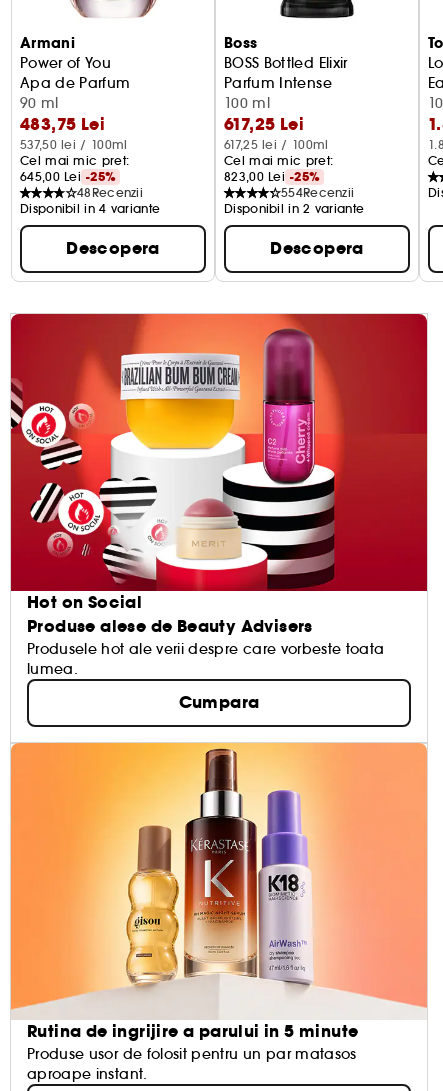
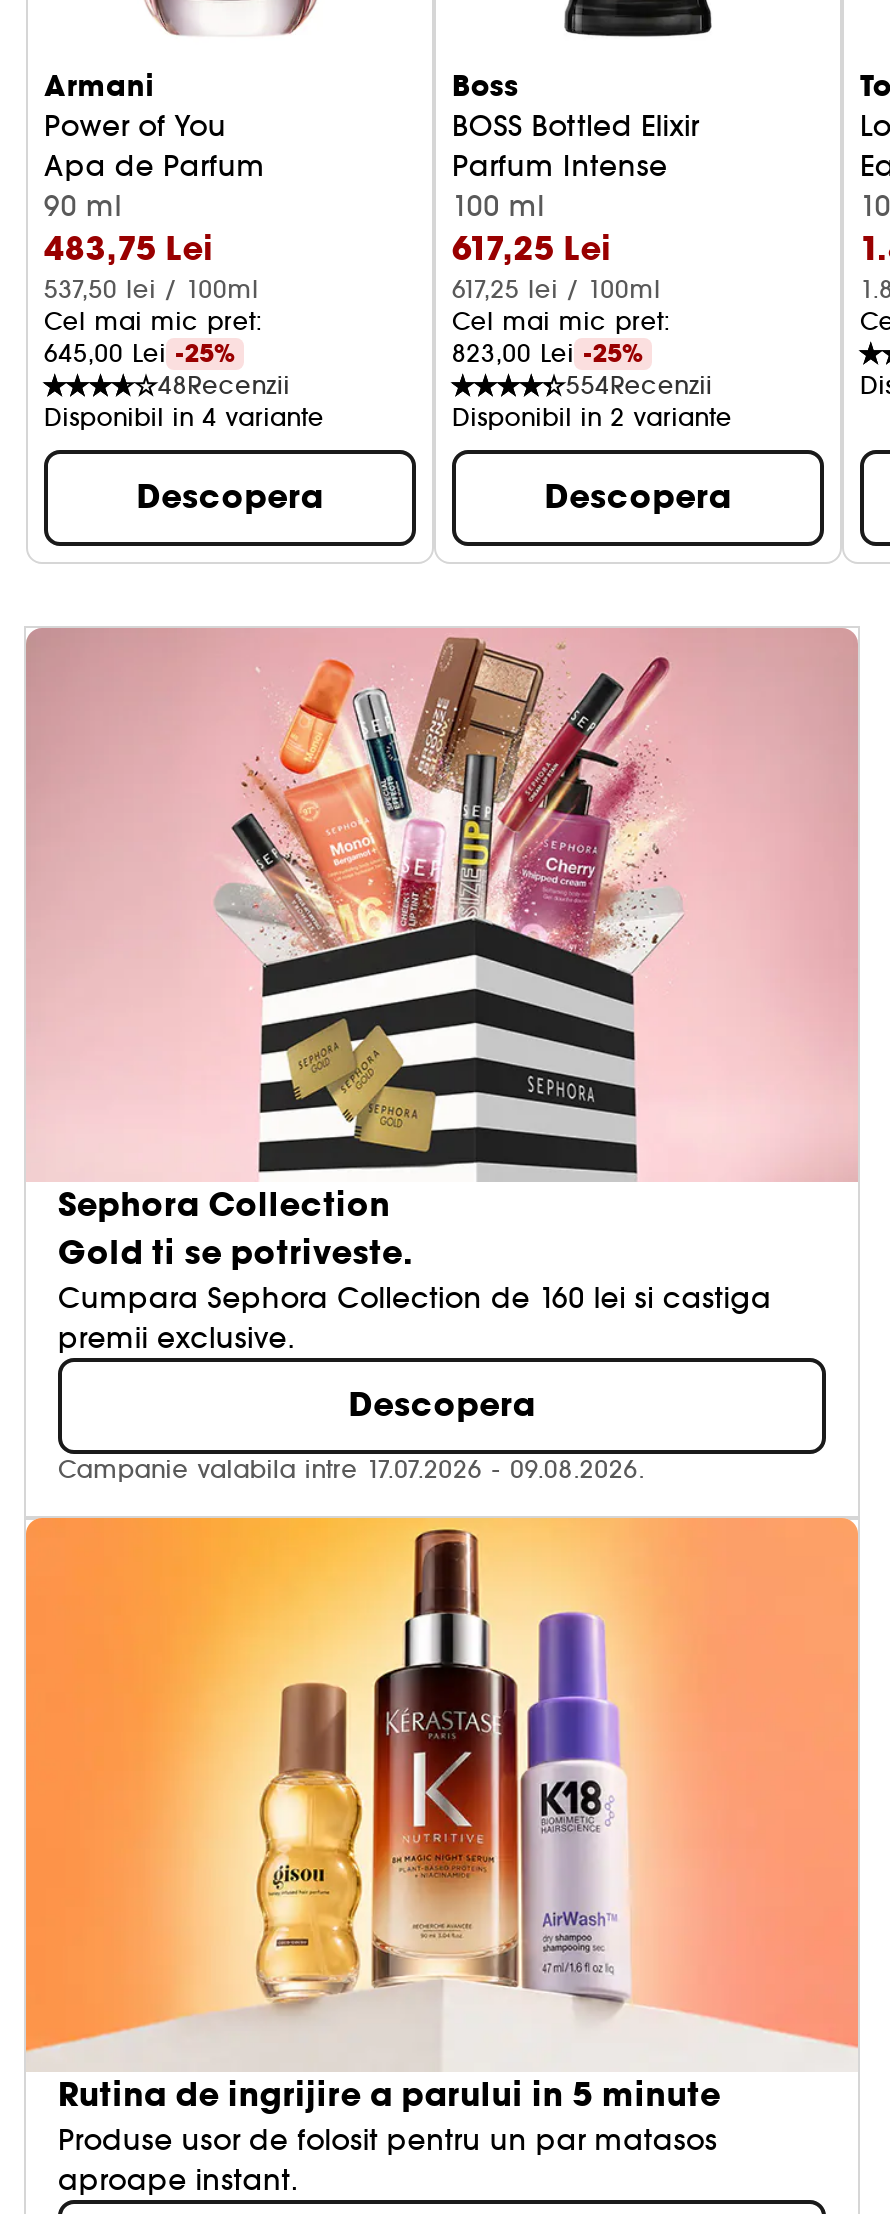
[10,314,428,714] [image] | Hot on Social | Produse alese de Beauty Advisers | Produsele hot ale verii despre care vorbeste toata | lumea. | Cumpara -> [26,630,858,1484] [image] | Sephora Collection | Gold ti se potriveste. | Cumpara Sephora Collection de 160 lei si castiga | premii exclusive. | Descopera | Campanie valabila intre 17.07.2026 - 09.08.2026.

